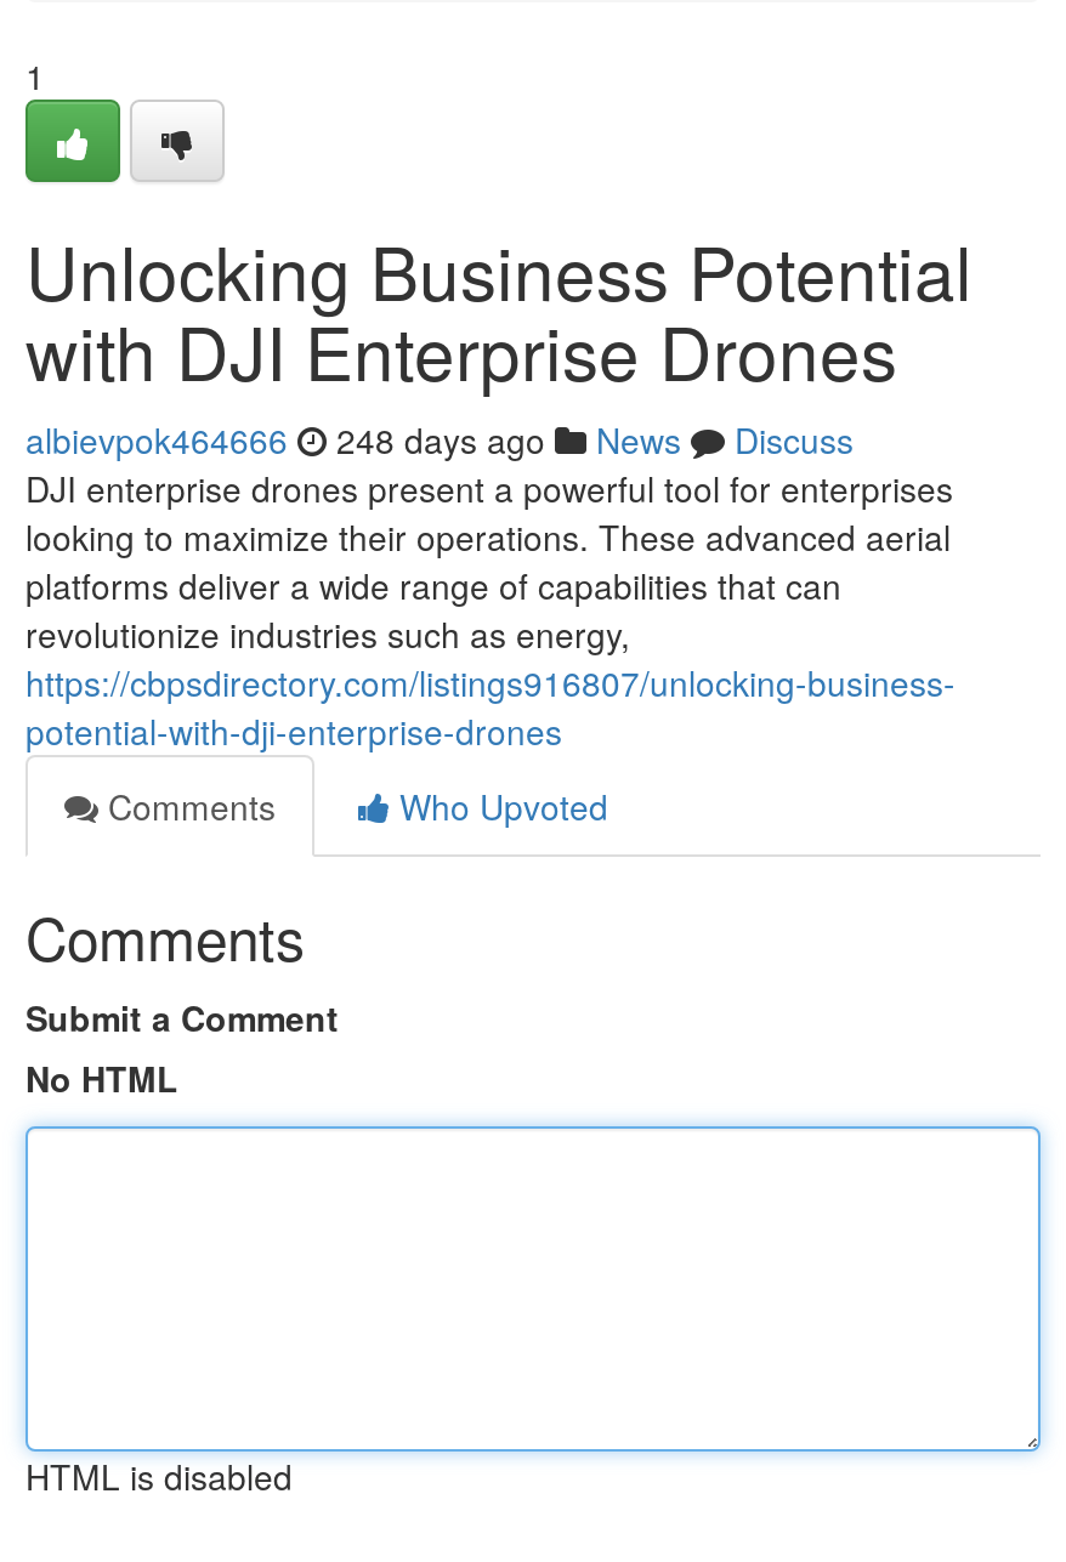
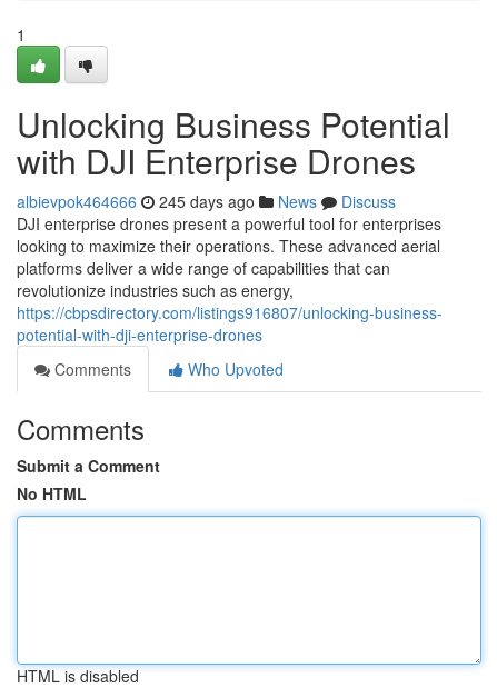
[25,415,854,464] albievpok464666 248 days ago News Discuss -> [17,190,396,212] albievpok464666 245 days ago News Discuss

